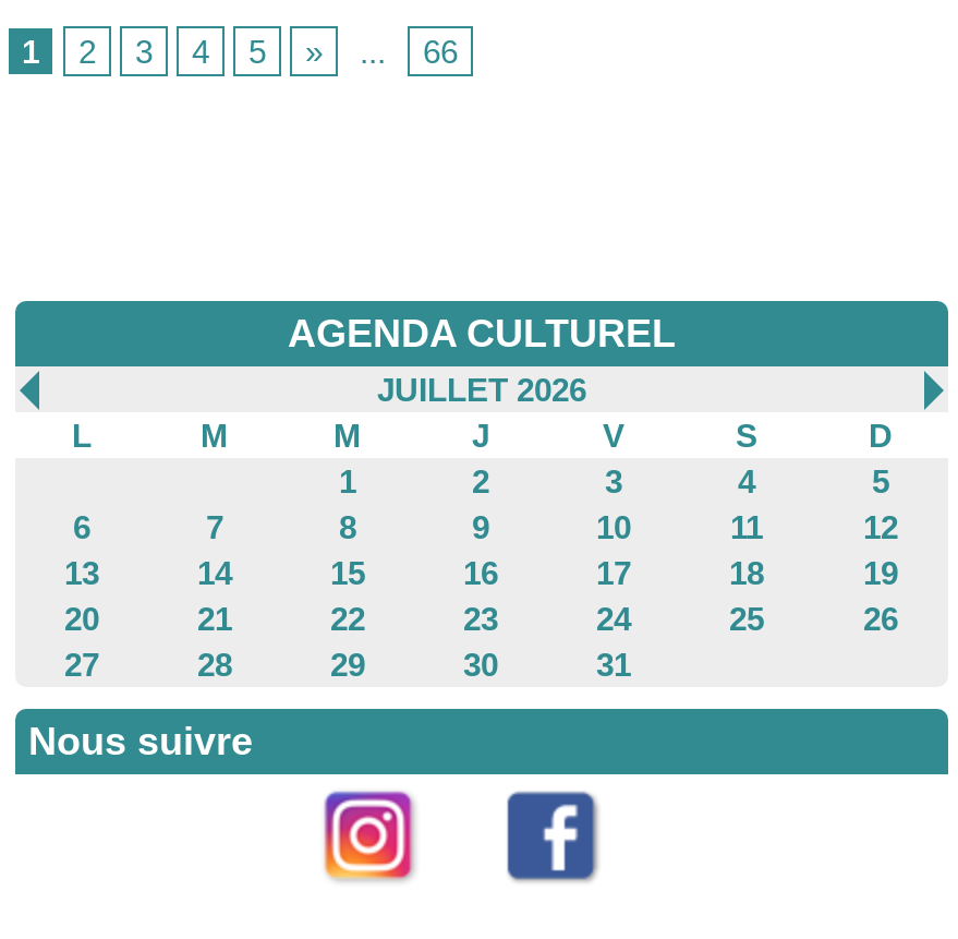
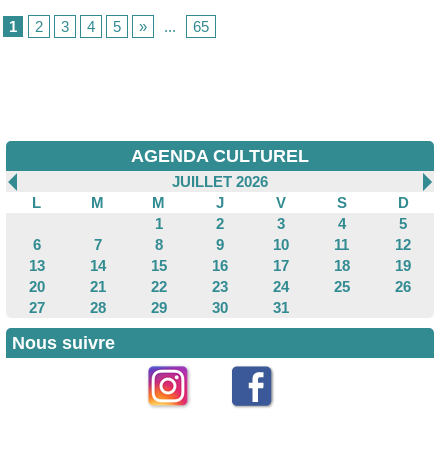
[423,32,458,69] 66 -> [193,17,209,34] 65

